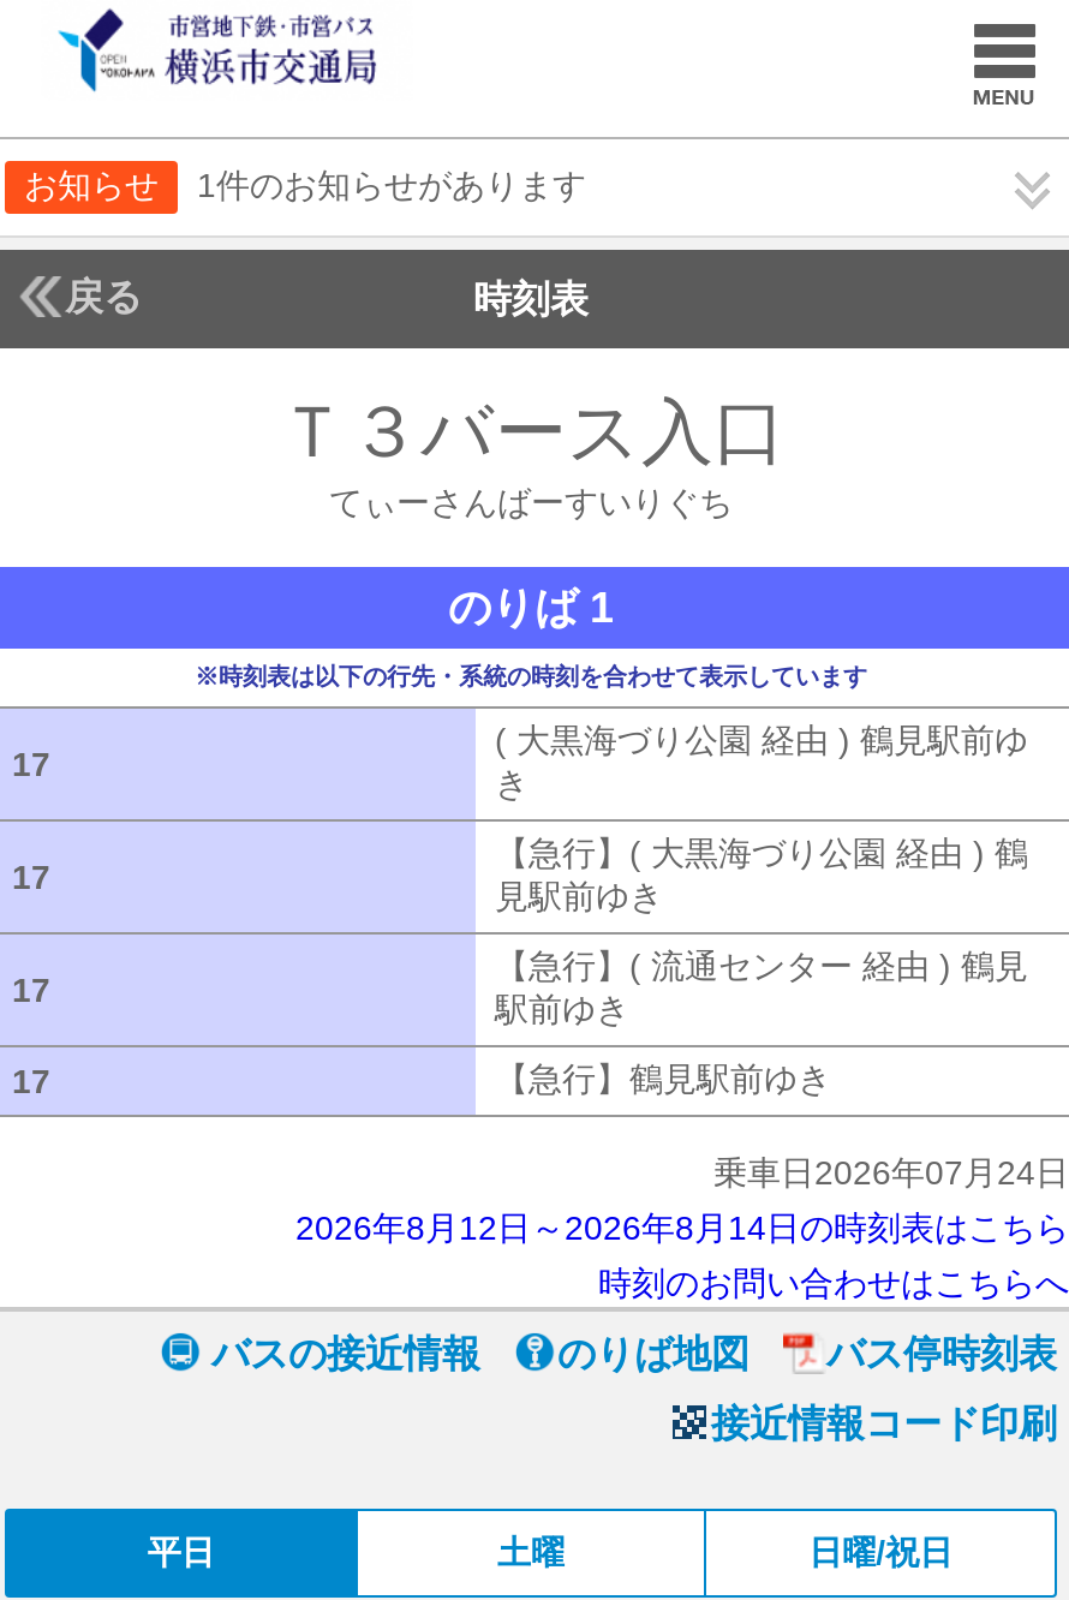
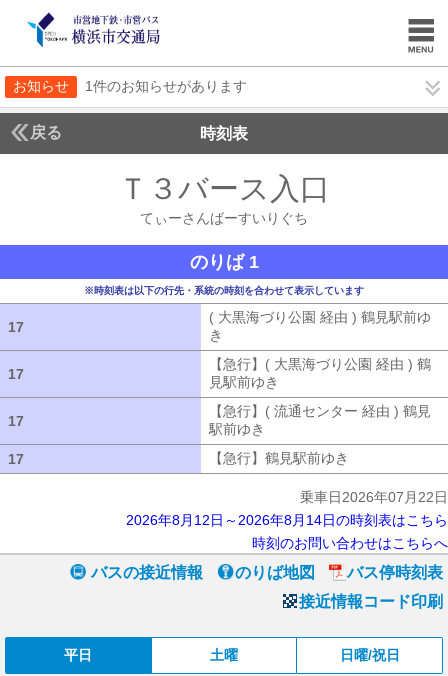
[713,1153,1069,1192] 乗車日2026年07月24日 -> [300,489,448,505] 乗車日2026年07月22日

